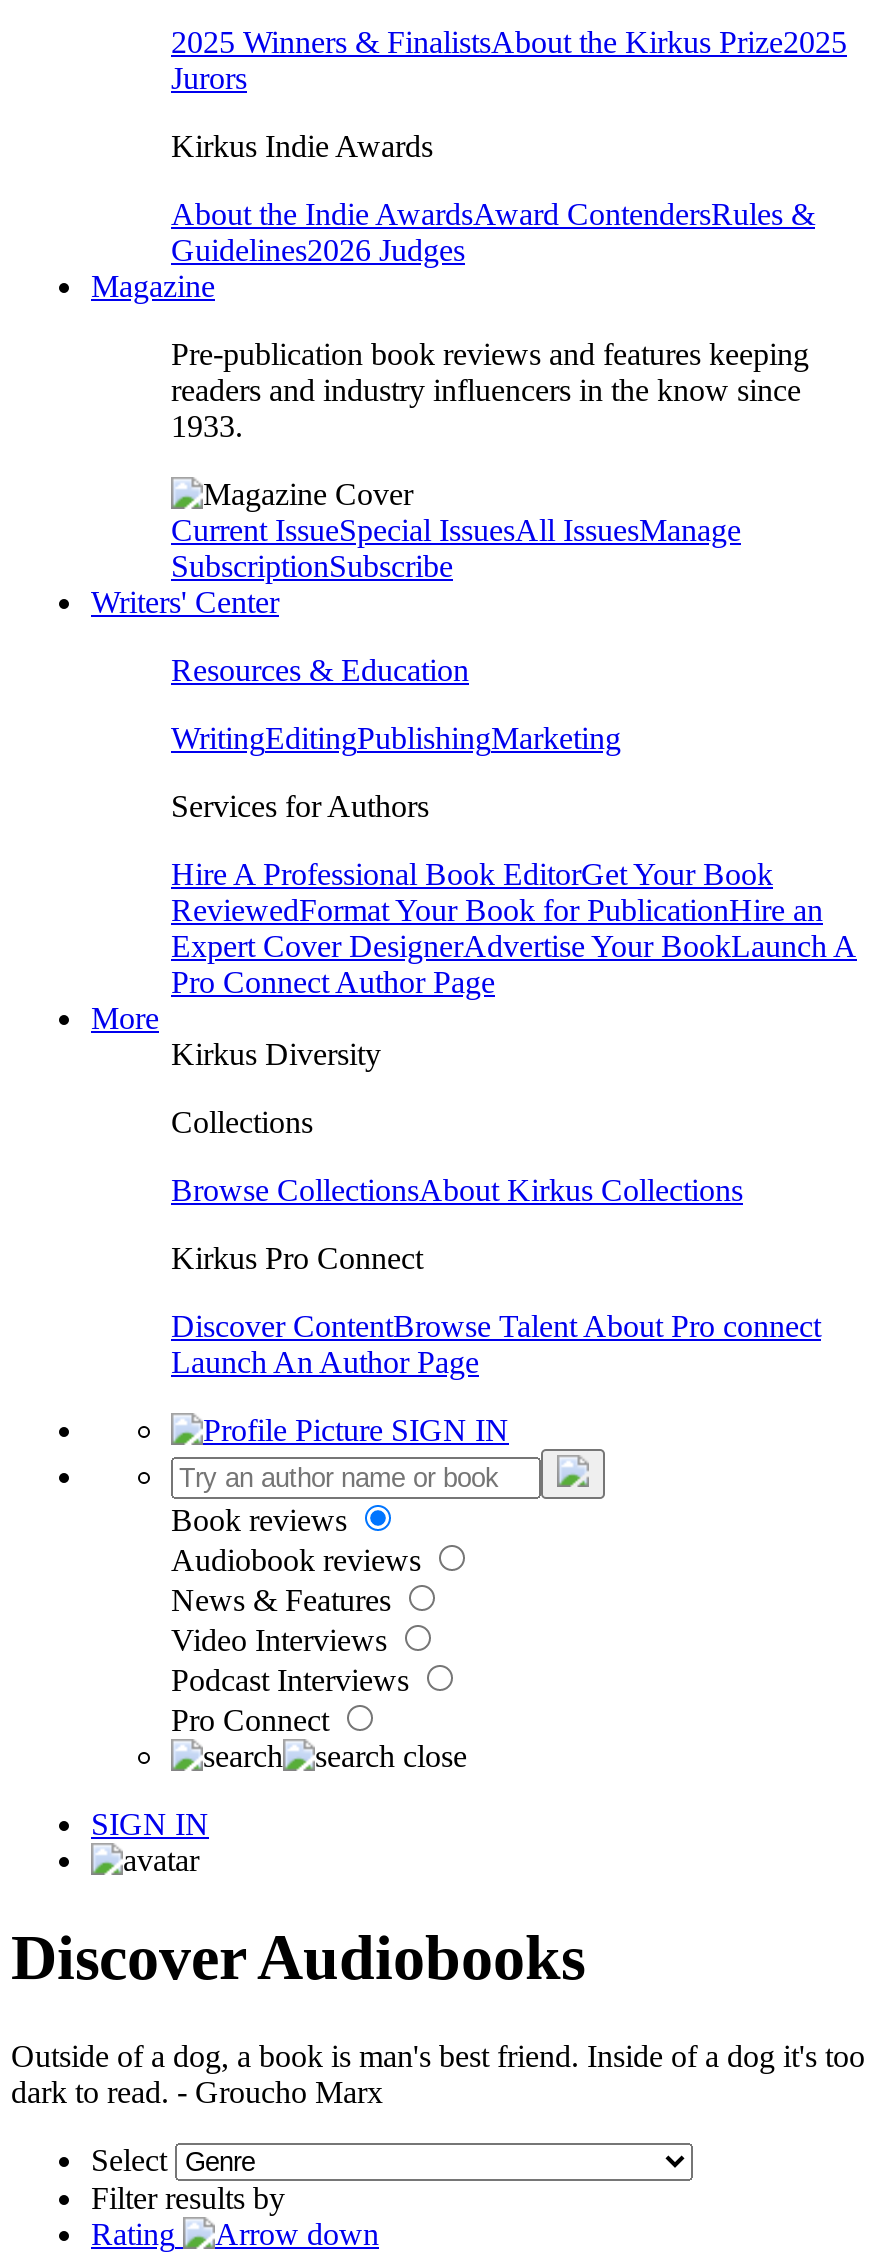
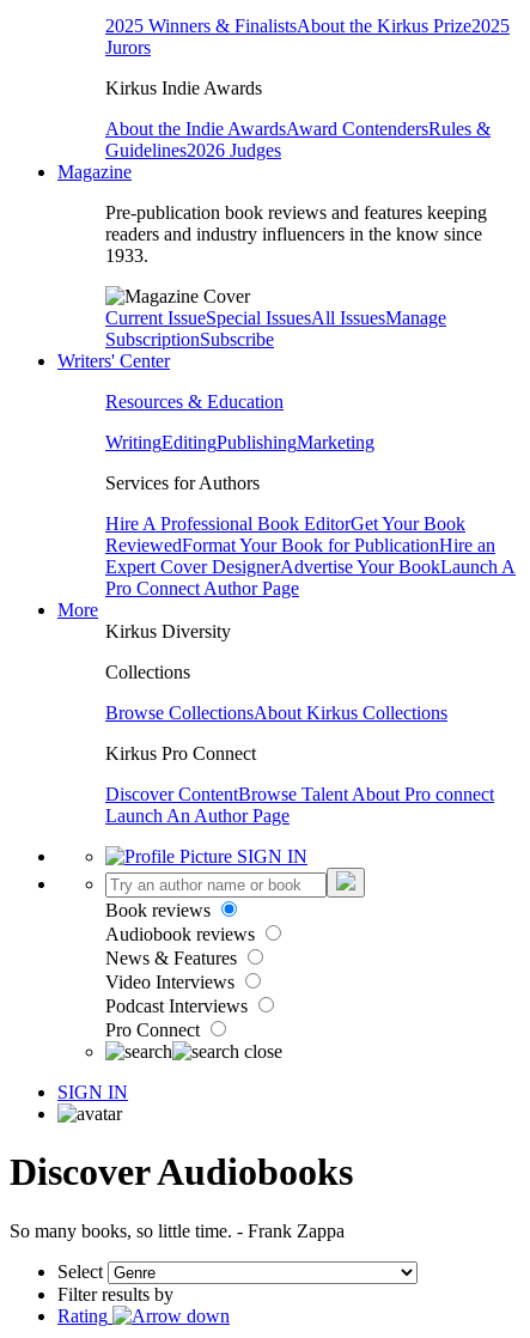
[11,2039,865,2109] Outside of a dog, a book is man's best friend. Inside of a dog it's too | dark to read. - Groucho Marx -> [10,1221,345,1241] So many books, so little time. - Frank Zappa

